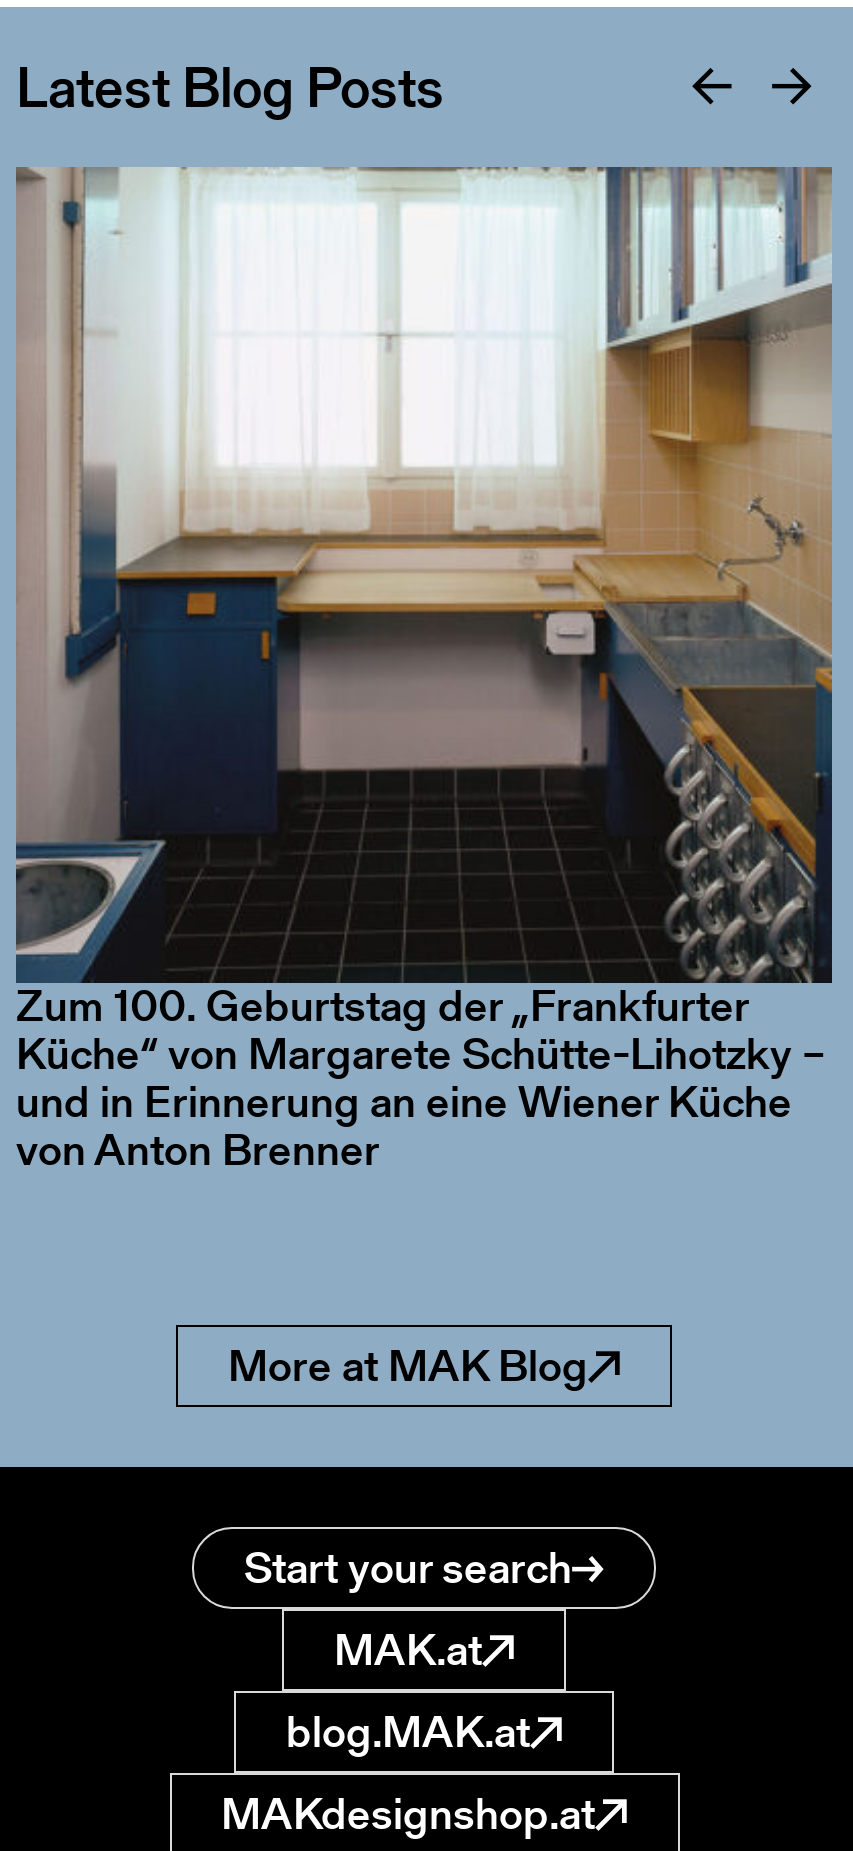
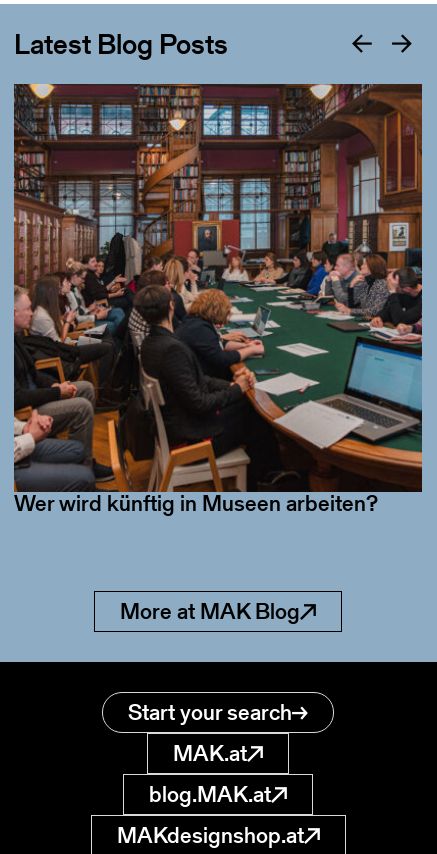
[16,167,834,983] [image] -> [13,83,423,433] [image]
[16,976,826,1182] Zum 100. Geburtstag der „Frankfurter | Küche“ von Margarete Schütte-Lihotzky – | und in Erinnerung an eine Wiener Küche | von Anton Brenner -> [14,488,378,519] Wer wird künftig in Museen arbeiten?

